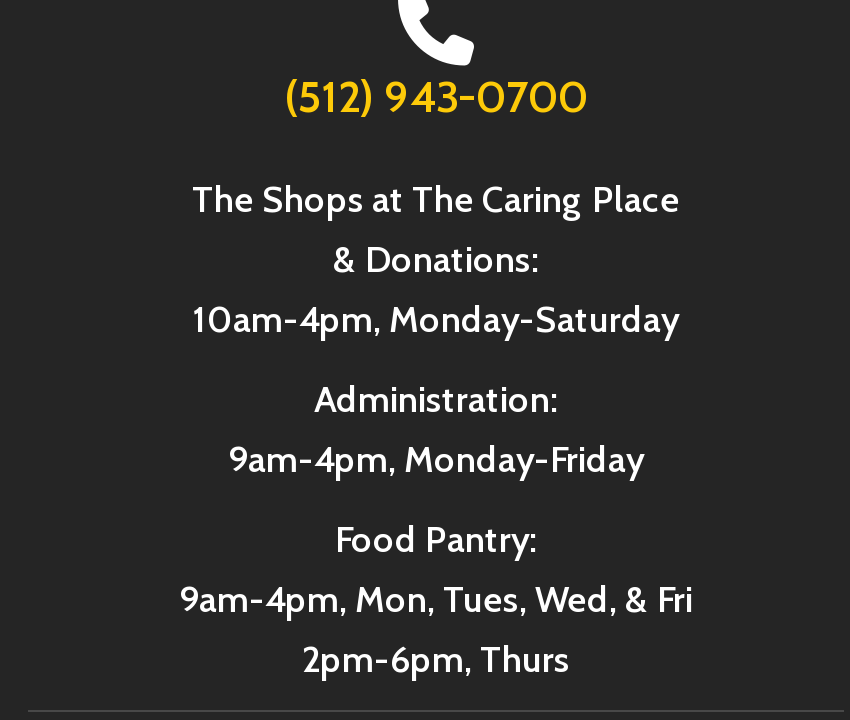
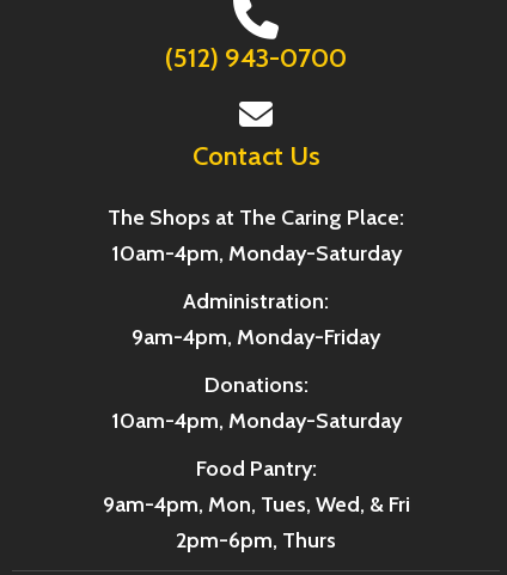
[192,178,680,282] The Shops at The Caring Place | & Donations: -> [108,140,404,231] Contact Us | The Shops at The Caring Place:
none -> [111,372,401,434] Donations: | 10am-4pm, Monday-Saturday

